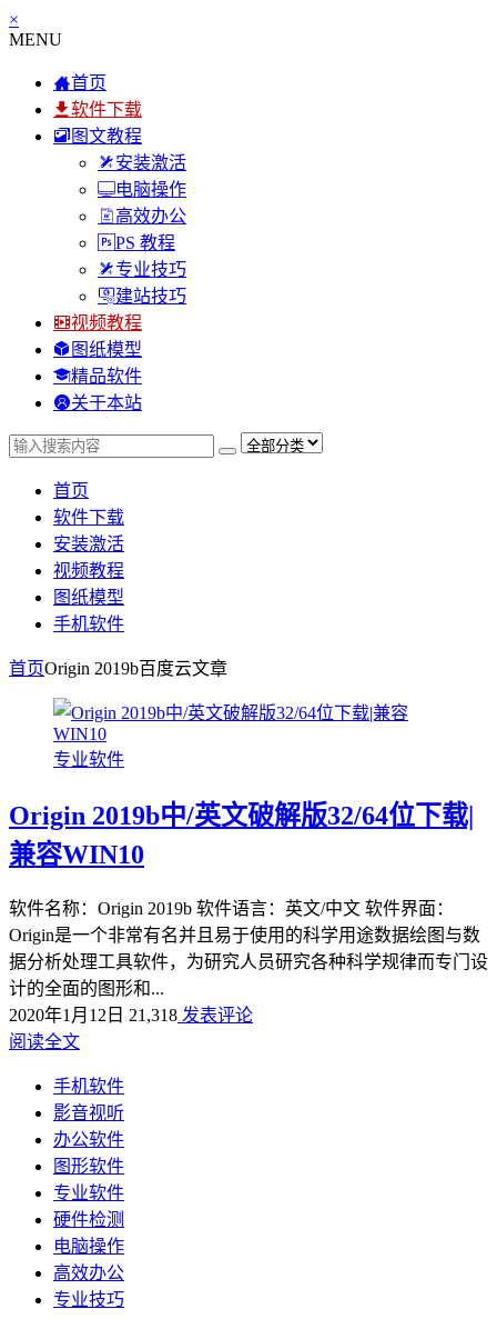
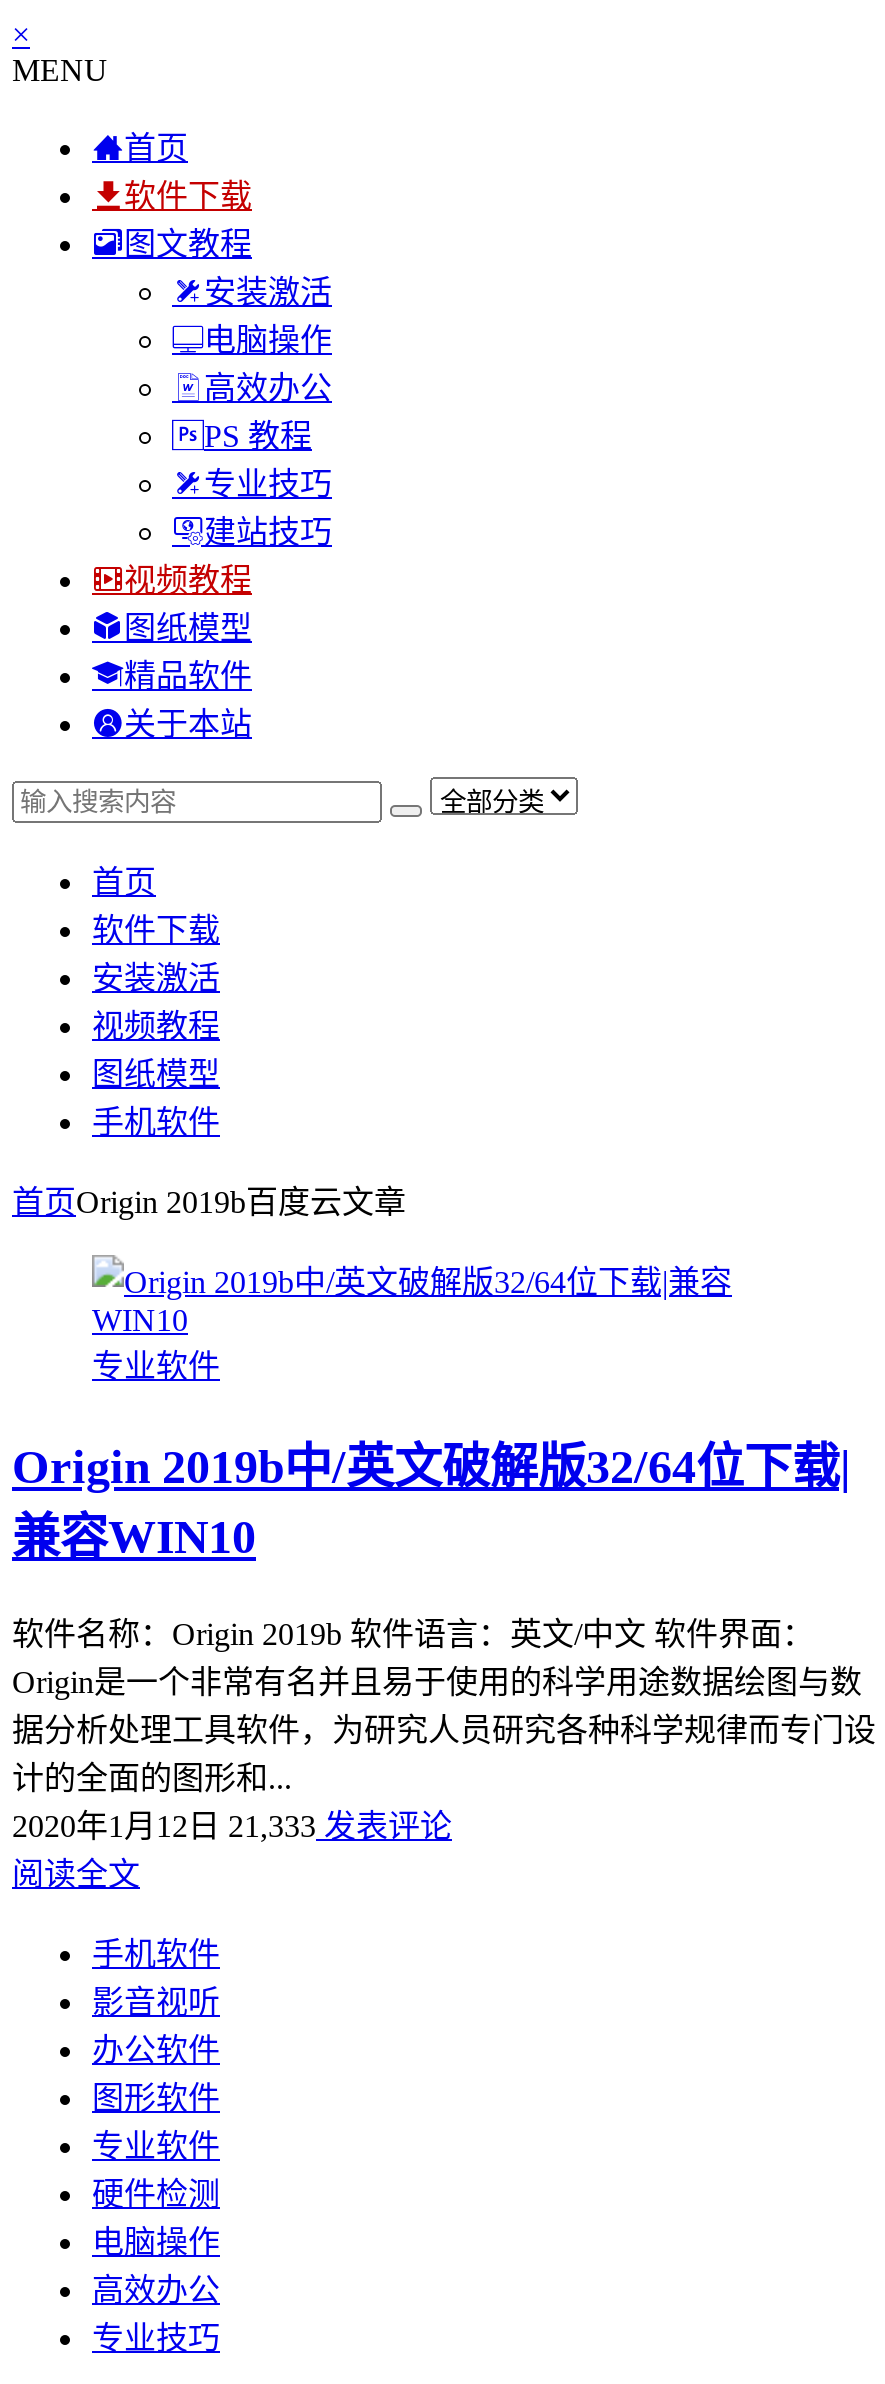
[9,1005,253,1024] 2020年1月12日21,318发表评论 -> [12,1809,452,1843] 2020年1月12日21,333发表评论

